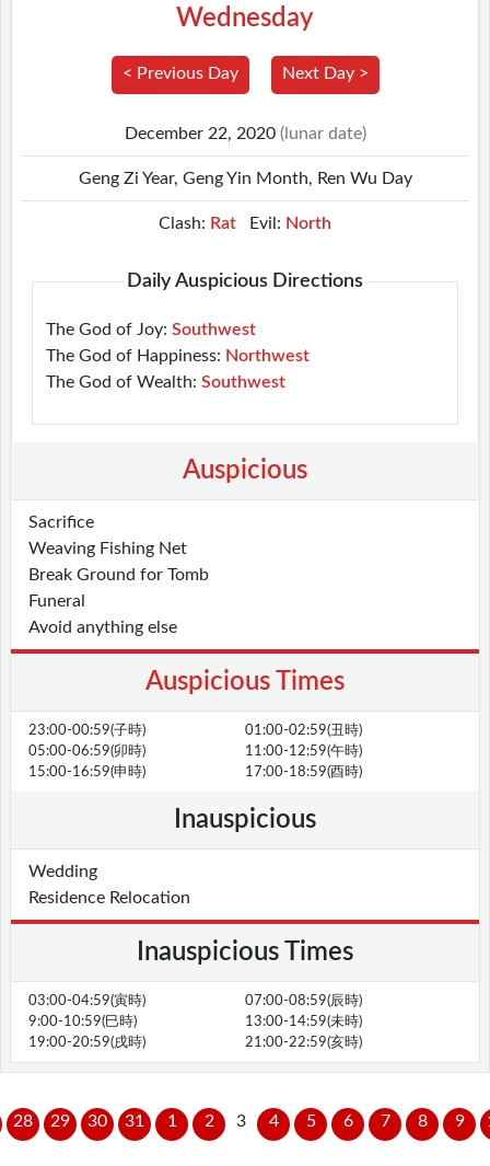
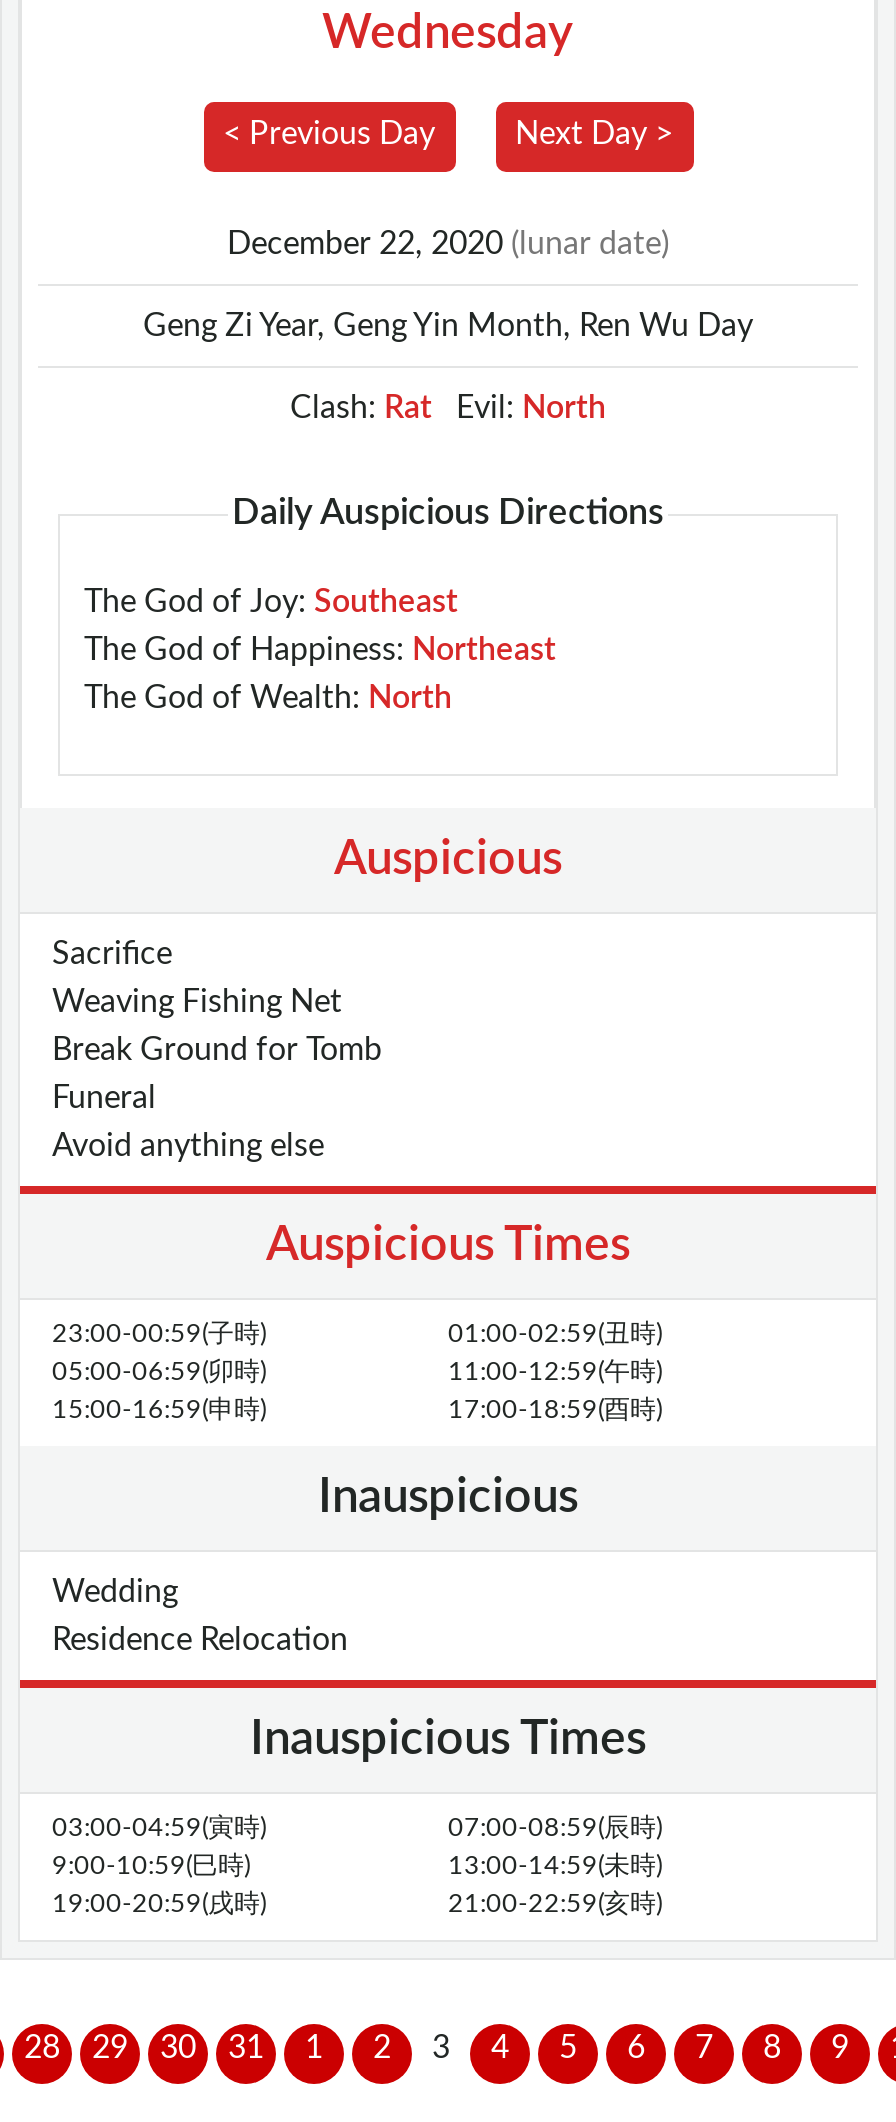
[46,320,256,338] The God of Joy: Southwest -> [84,585,458,617] The God of Joy: Southeast
[46,347,310,364] The God of Happiness: Northwest -> [84,633,556,665] The God of Happiness: Northeast
[46,373,285,390] The God of Wealth: Southwest -> [84,681,452,713] The God of Wealth: North

